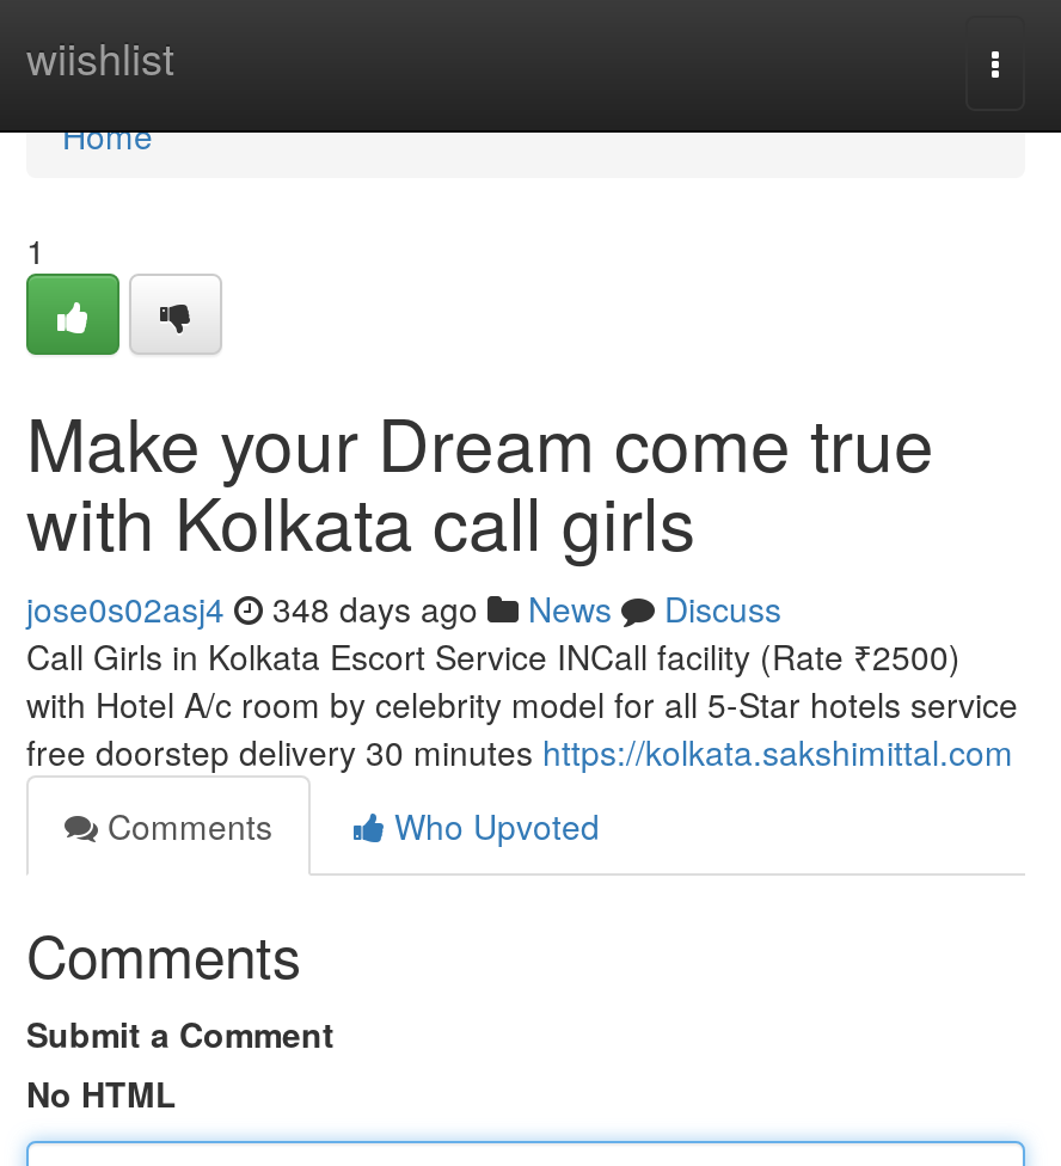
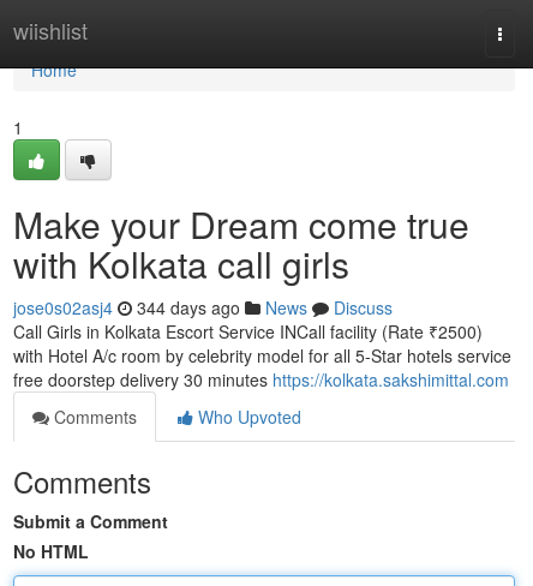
[26,584,781,632] jose0s02asj4 348 days ago News Discuss -> [13,295,393,319] jose0s02asj4 344 days ago News Discuss

